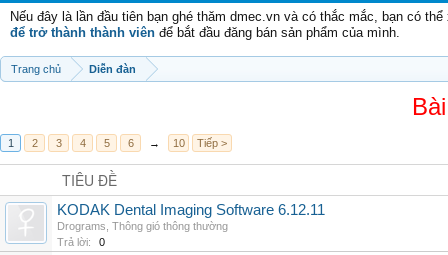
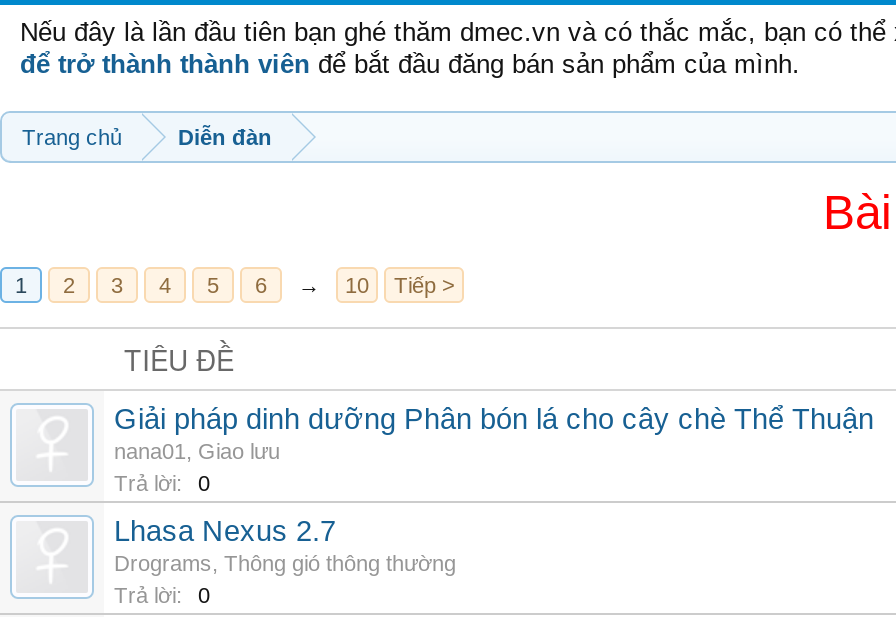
[57,202,325,218] KODAK Dental Imaging Software 6.12.11 -> [114,403,874,547] Giải pháp dinh dưỡng Phân bón lá cho cây chè Thể Thuận | nana01, Giao lưu | Trả lời: | 0 | Lhasa Nexus 2.7

